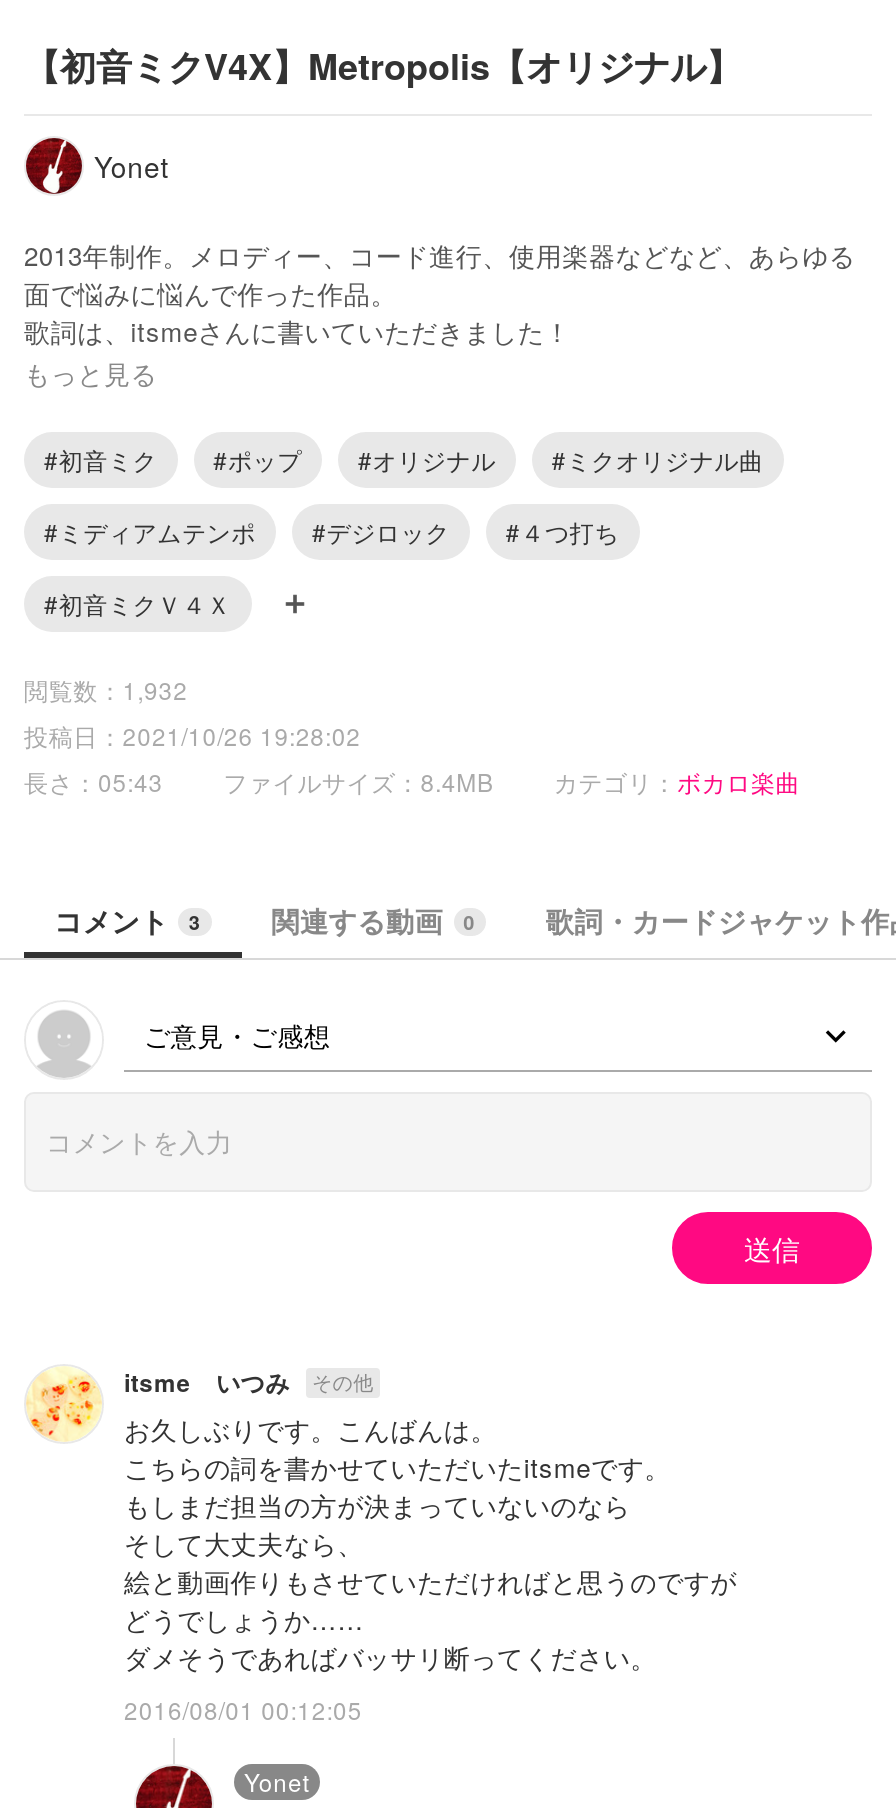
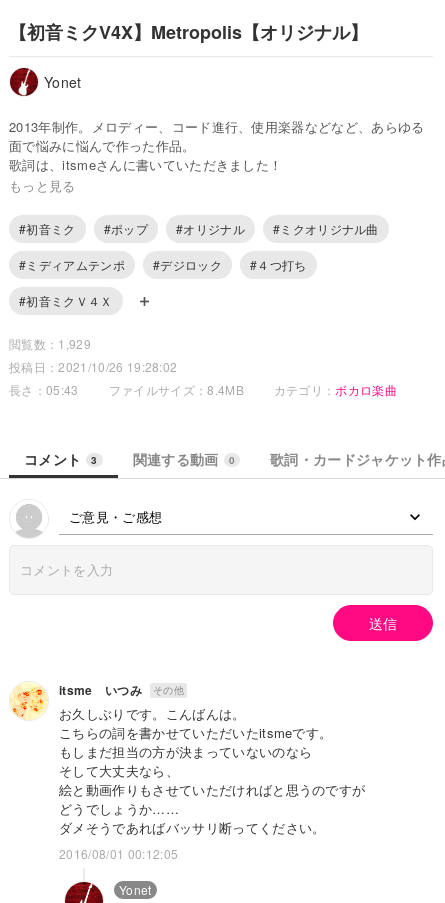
[24,672,188,706] 閲覧数：1,932 -> [9,335,91,352] 閲覧数：1,929

